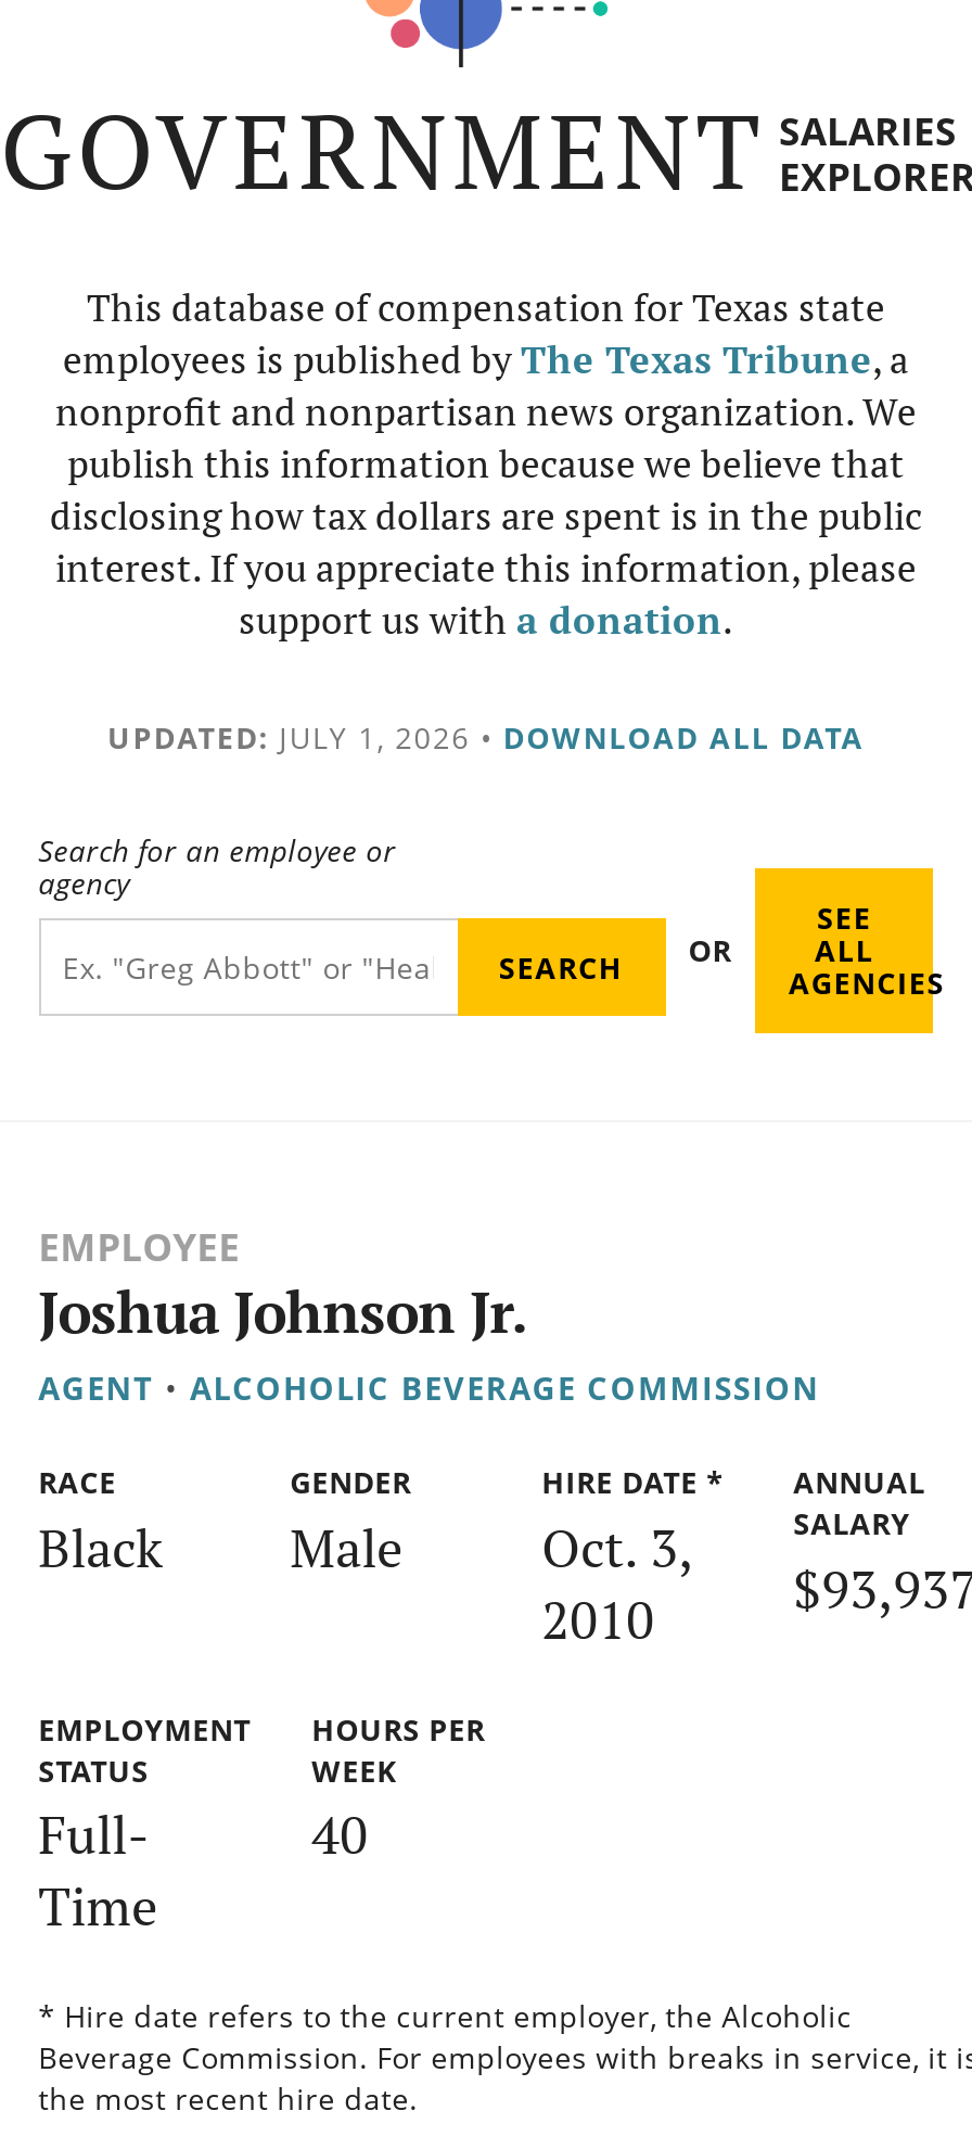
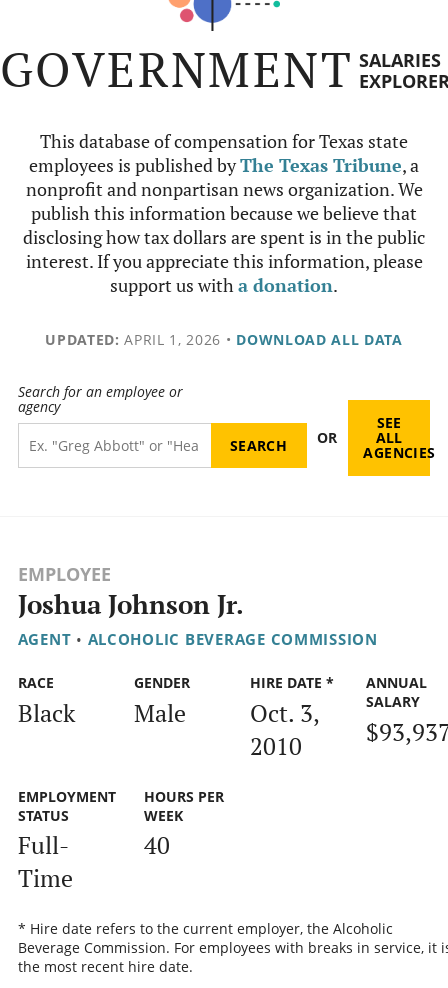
[107,716,865,758] UPDATED: JULY 1, 2026 • DOWNLOAD ALL DATA -> [45,330,403,349] UPDATED: APRIL 1, 2026 • DOWNLOAD ALL DATA

